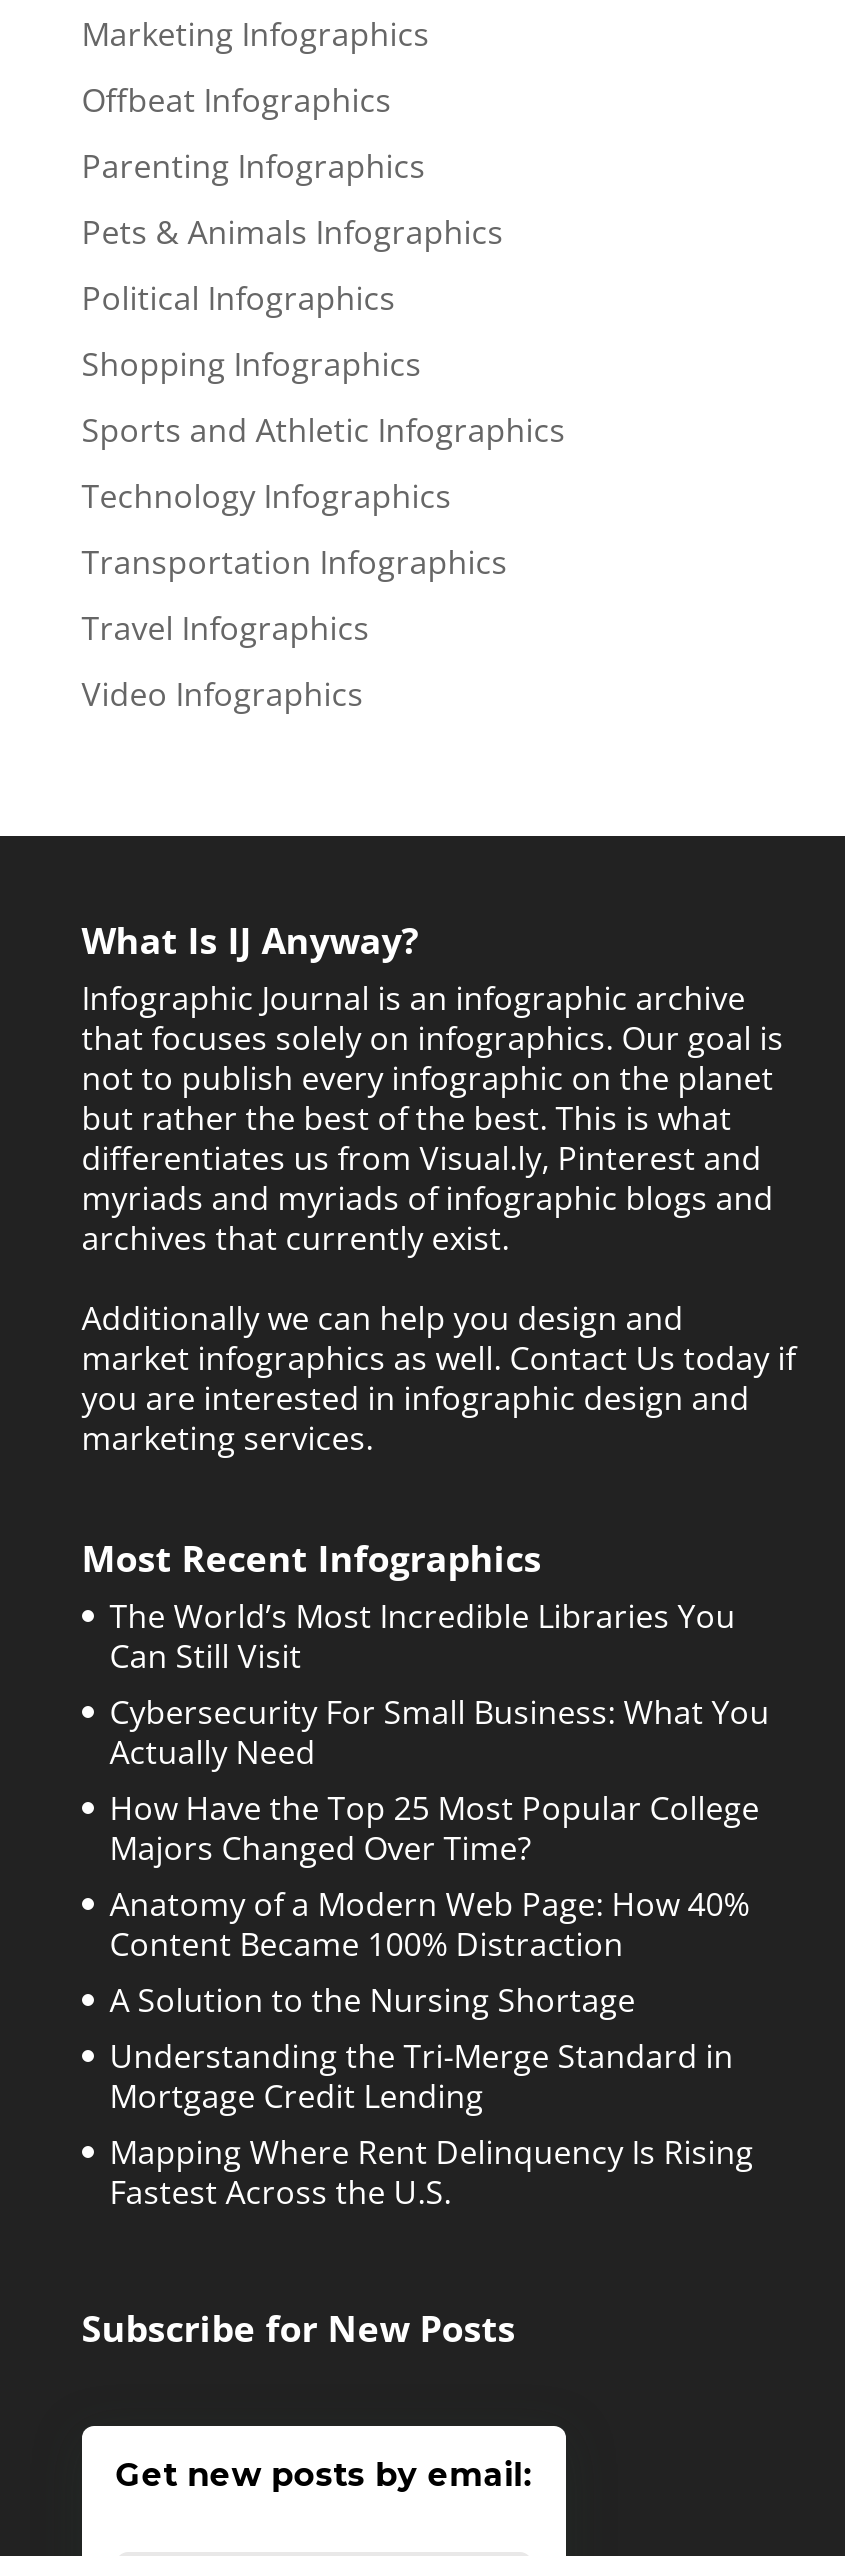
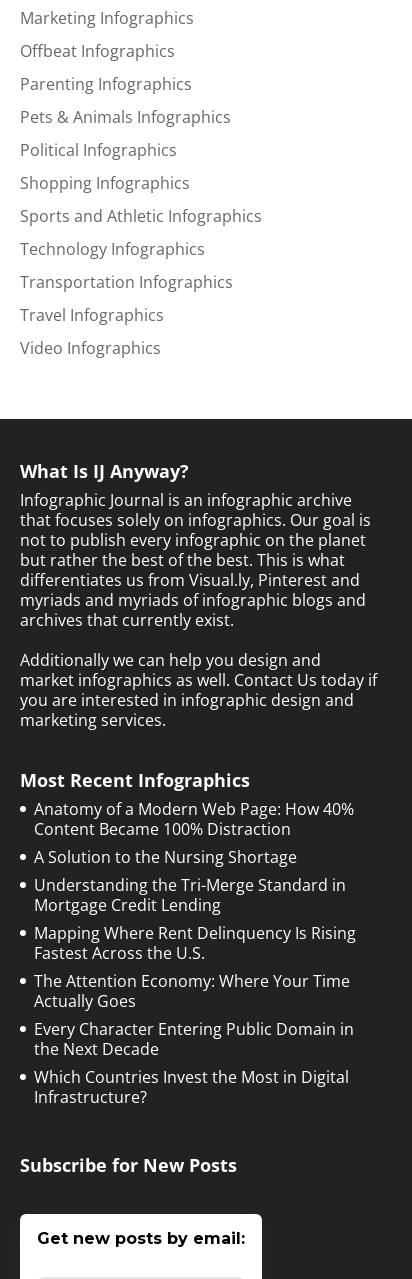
[110,1594,770,1870] The World’s Most Incredible Libraries You | Can Still Visit | Cybersecurity For Small Business: What You | Actually Need | How Have the Top 25 Most Popular College | Majors Changed Over Time? -> none
moved [110,1882,754,2214] -> [34,798,356,964]: Anatomy of a Modern Web Page: How 40% | Content Became 100% Distraction | A Solution to the Nursing Shortage | Understanding the Tri-Merge Standard in | Mortgage Credit Lending | Mapping Where Rent Delinquency Is Rising | Fastest Across the U.S.
none -> [34,970,354,1108] The Attention Economy: Where Your Time | Actually Goes | Every Character Entering Public Domain in | the Next Decade | Which Countries Invest the Most in Digital | Infrastructure?

